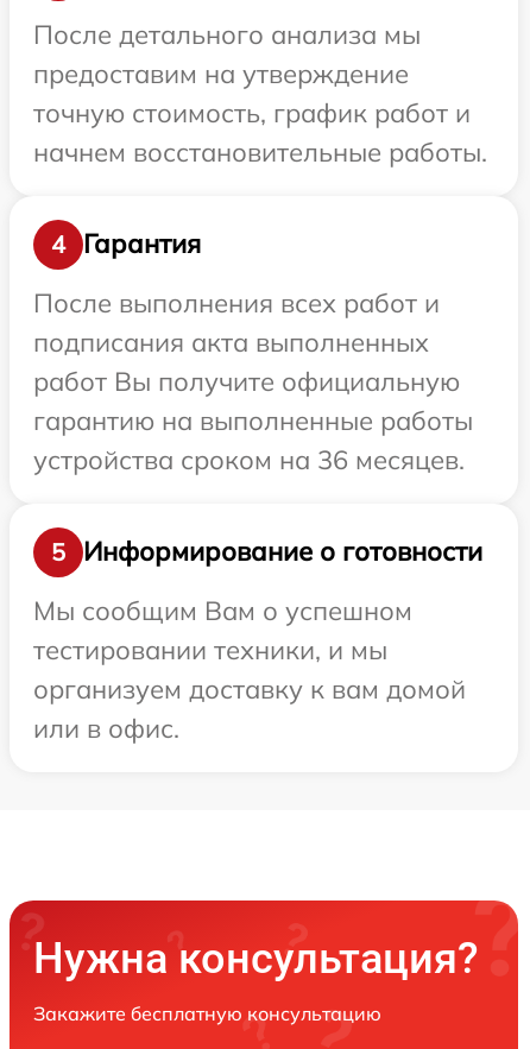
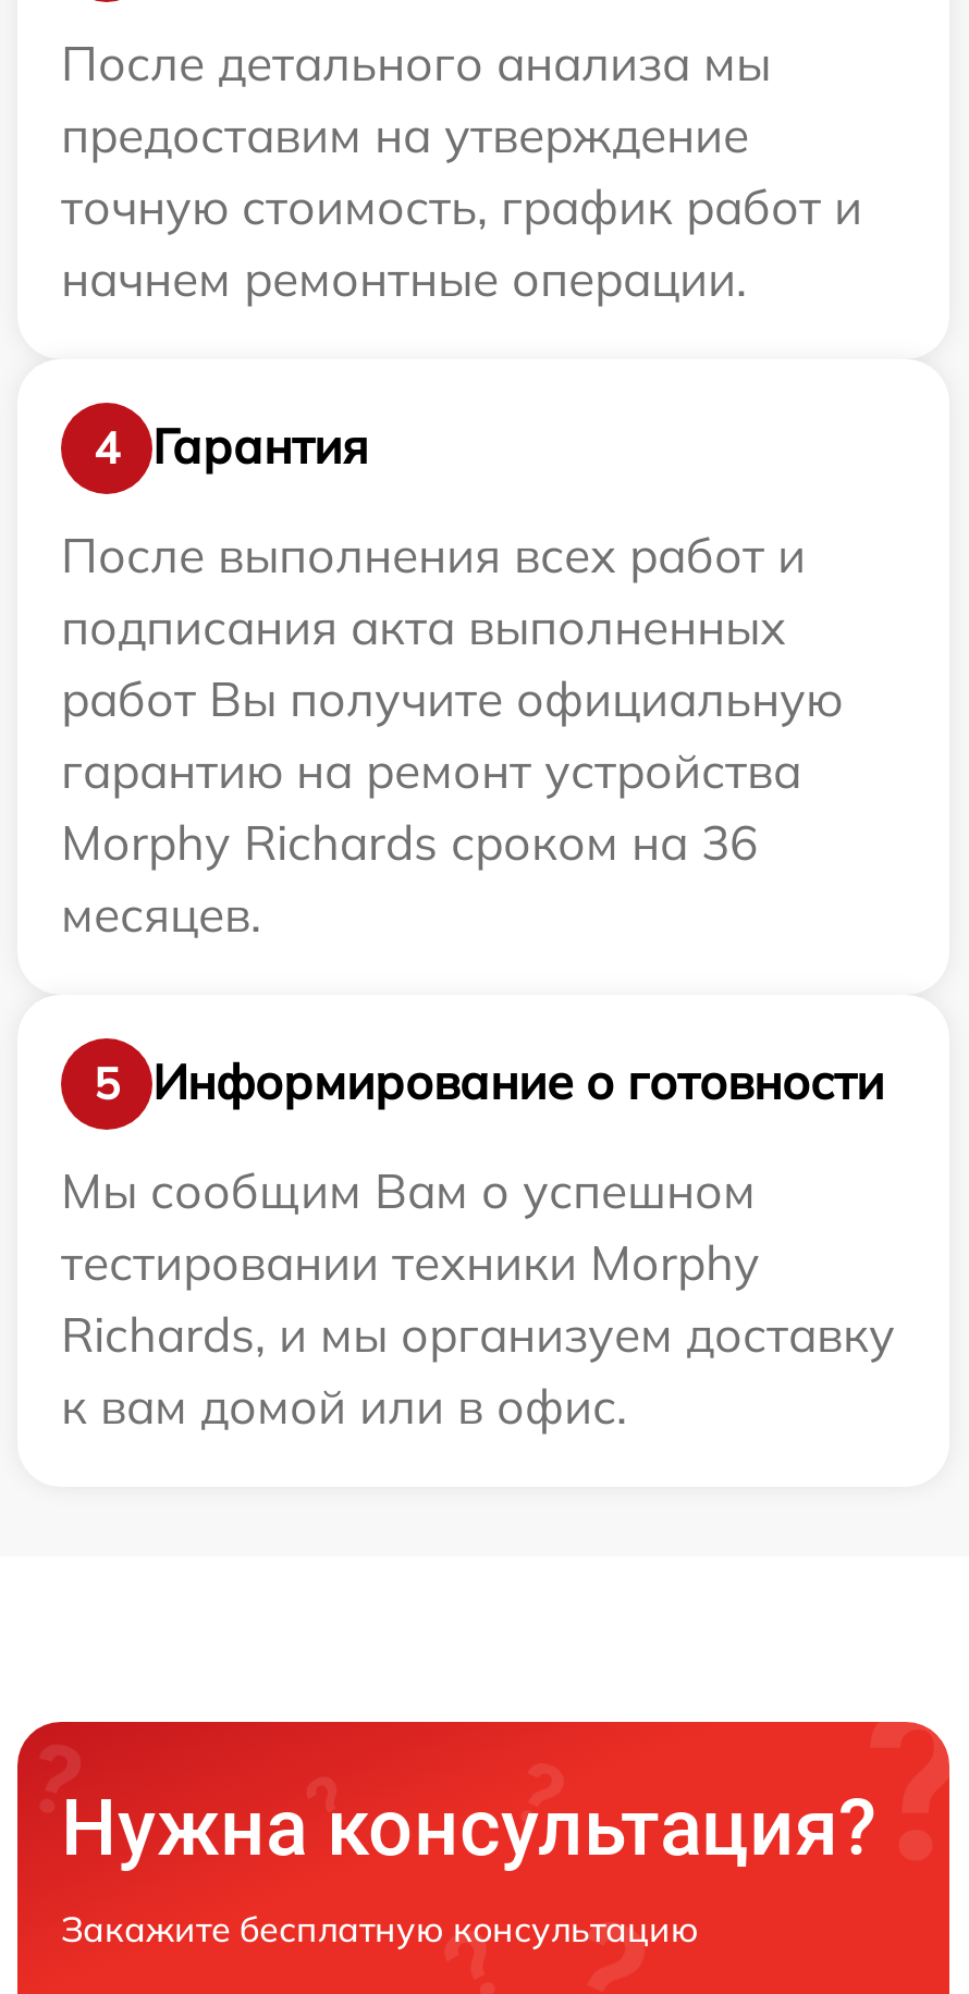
[33,135,487,168] начнем восстановительные работы. -> [61,247,747,308] начнем ремонтные операции.
[33,403,473,476] гарантию на выполненные работы | устройства сроком на 36 месяцев. -> [61,739,801,944] гарантию на ремонт устройства | Morphy Richards сроком на 36 | месяцев.
[33,633,466,744] тестировании техники, и мы | организуем доставку к вам домой | или в офис. -> [61,1231,895,1436] тестировании техники Morphy | Richards, и мы организуем доставку | к вам домой или в офис.

